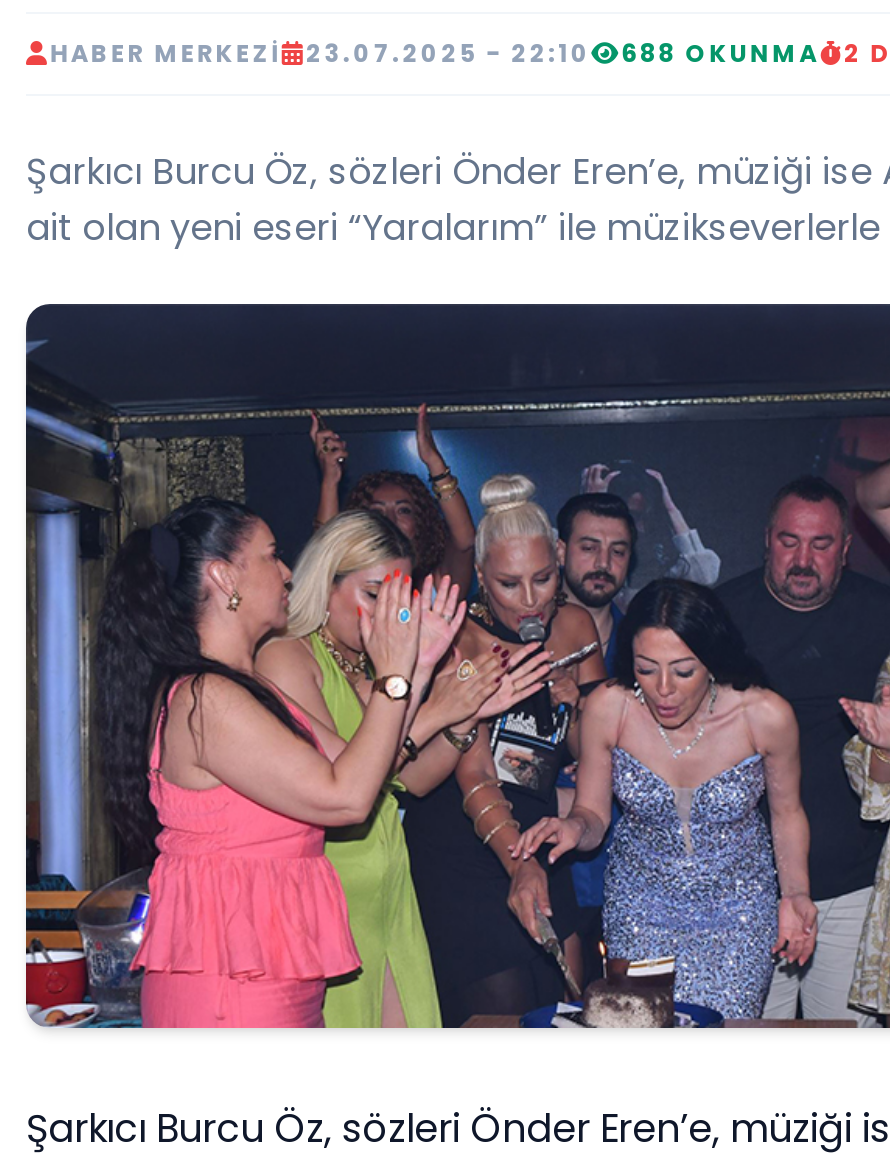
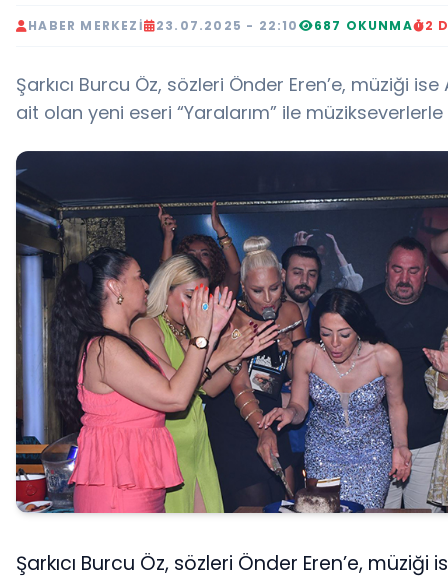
[622,36,820,70] 688 OKUNMA -> [314,17,413,34] 687 OKUNMA

